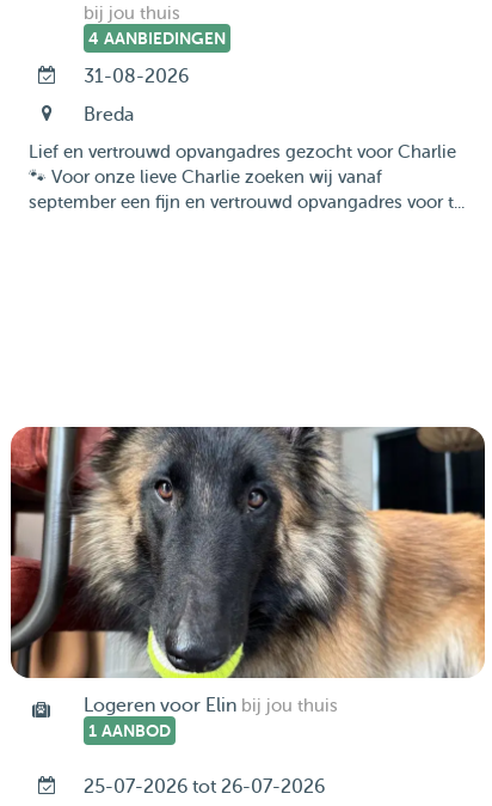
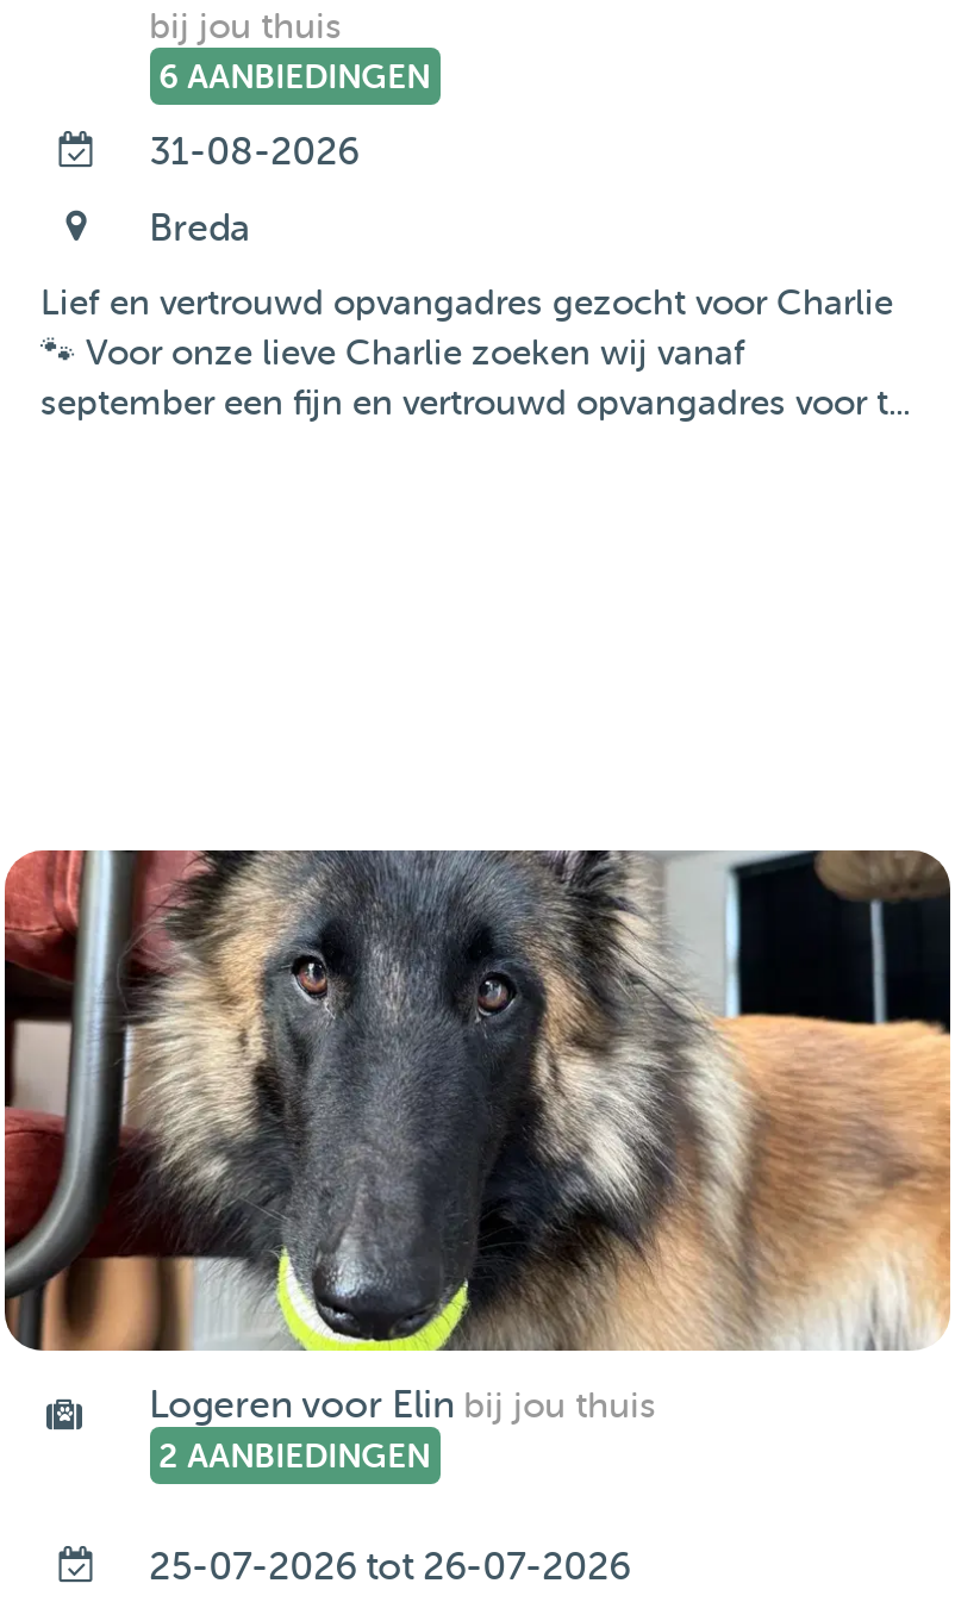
[88,29,225,48] 4 AANBIEDINGEN -> [159,57,430,95] 6 AANBIEDINGEN
[88,721,170,740] 1 AANBOD -> [159,1436,430,1475] 2 AANBIEDINGEN

